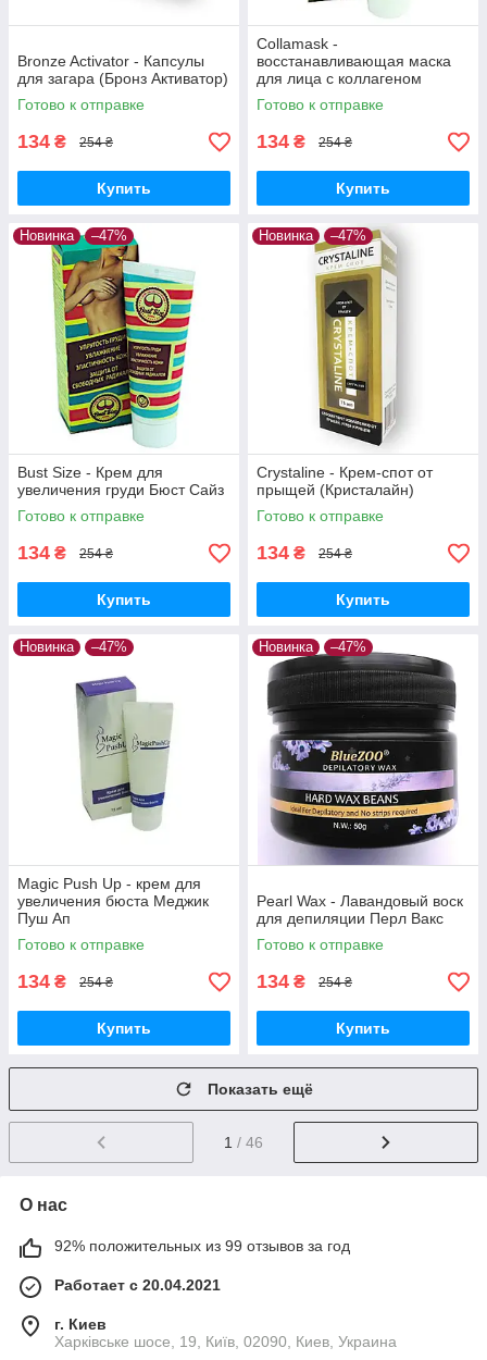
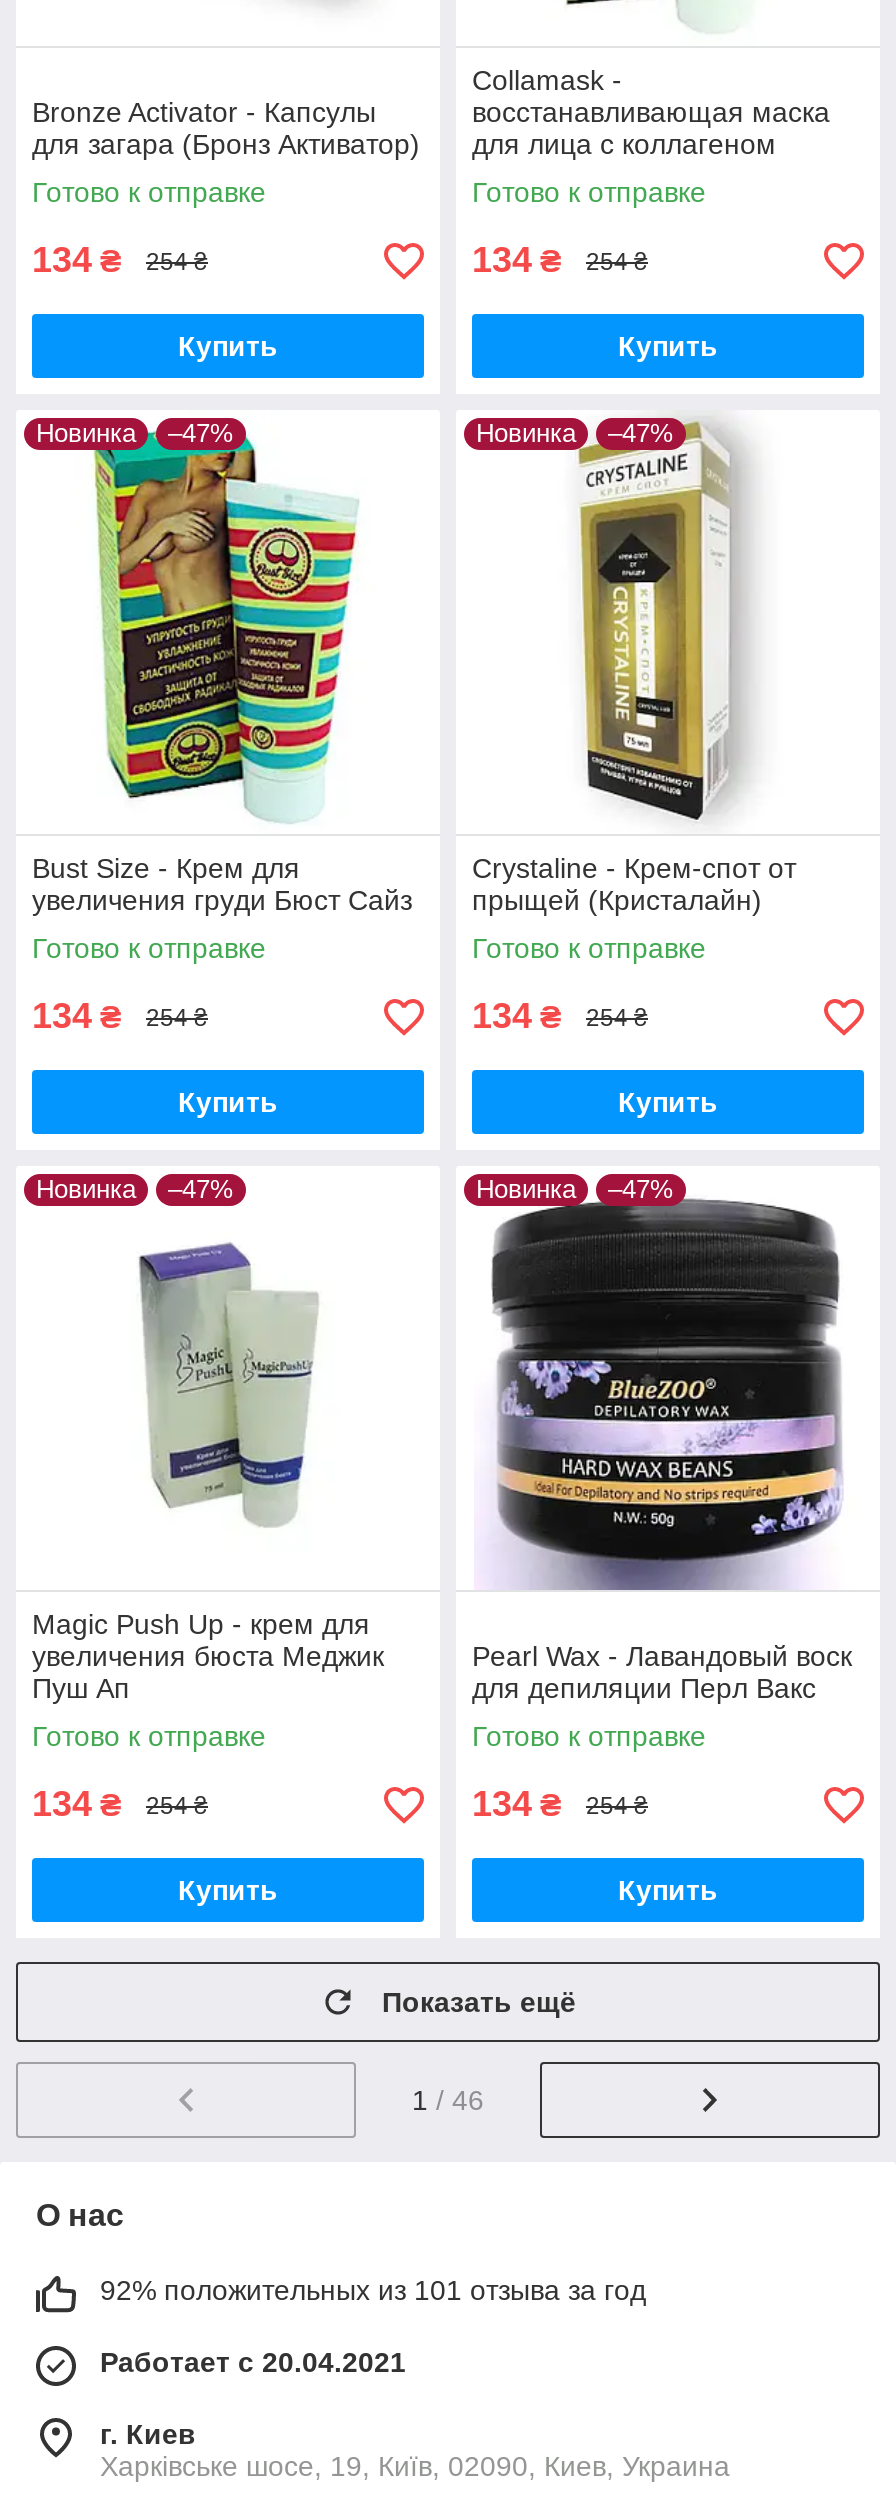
[54,1237,350,1255] 92% положительных из 99 отзывов за год -> [100,2274,646,2306] 92% положительных из 101 отзыва за год

